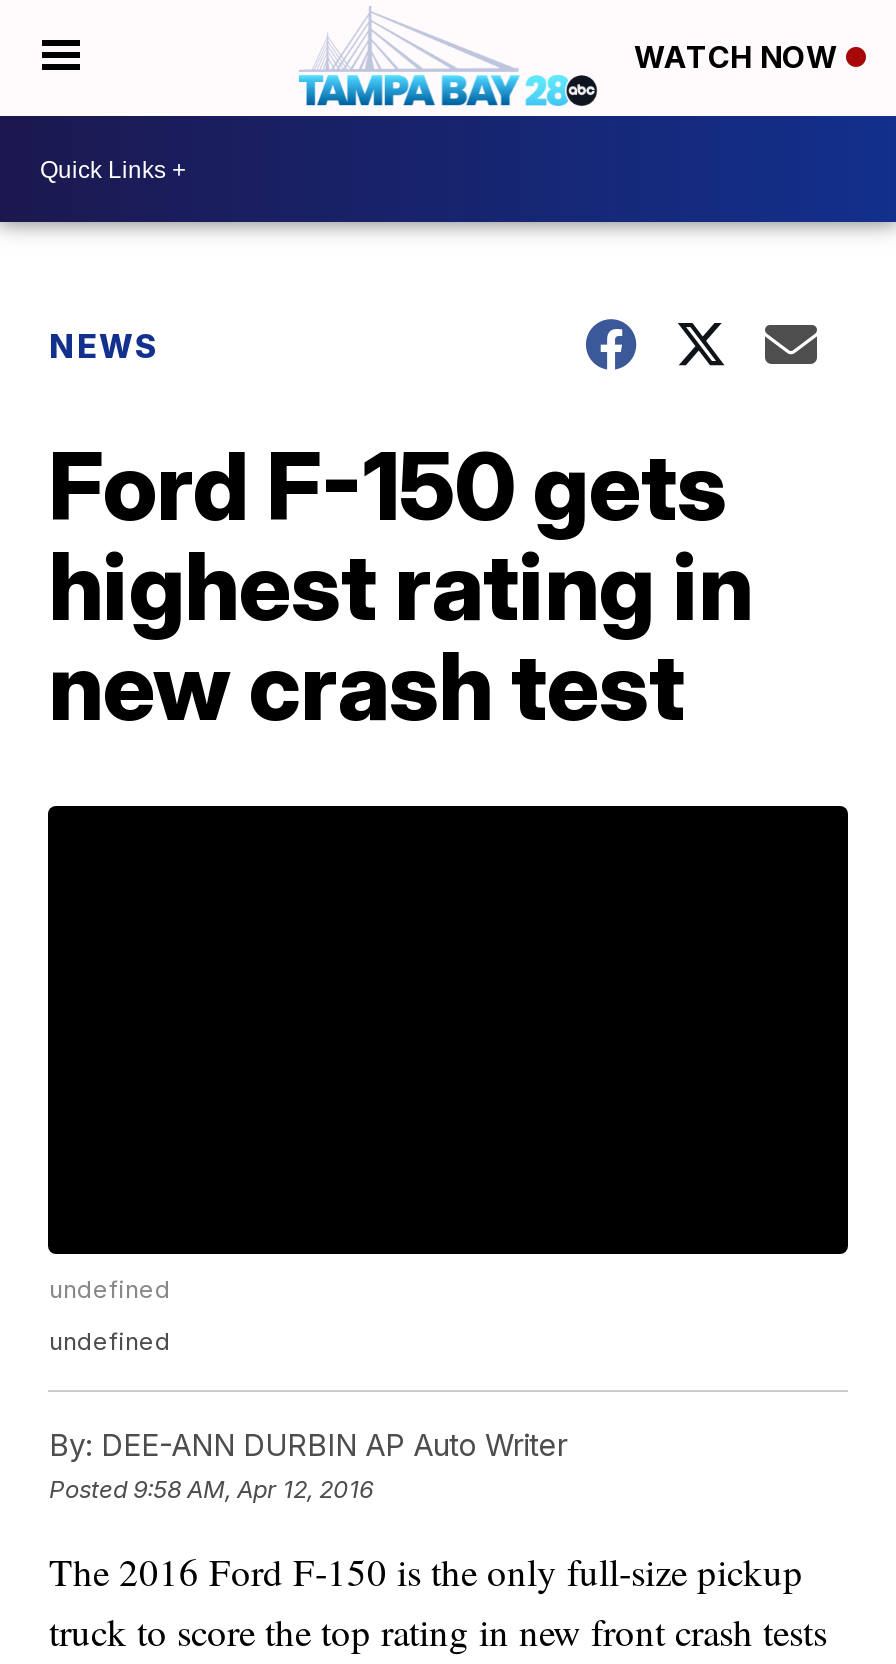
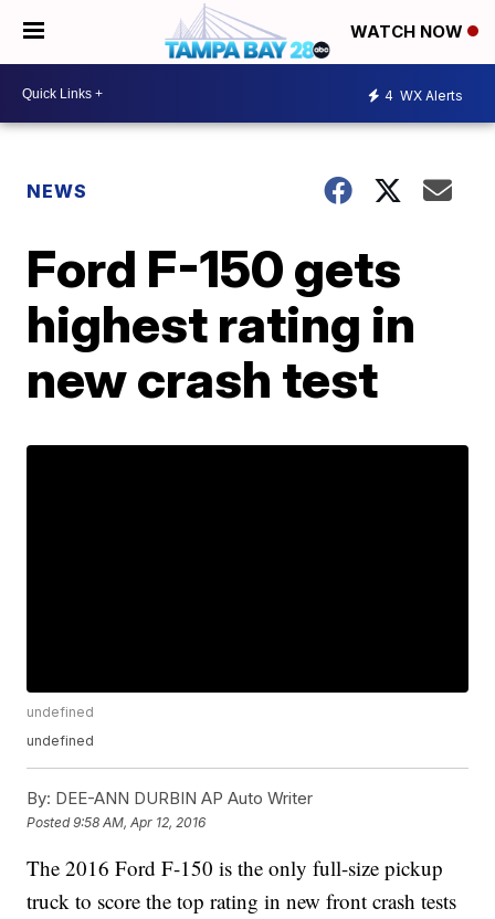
none -> [385,87,463,103] 4 WX Alerts

